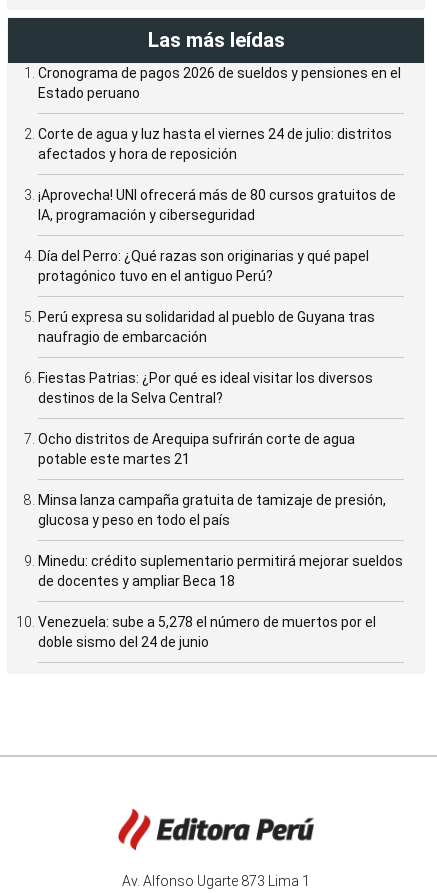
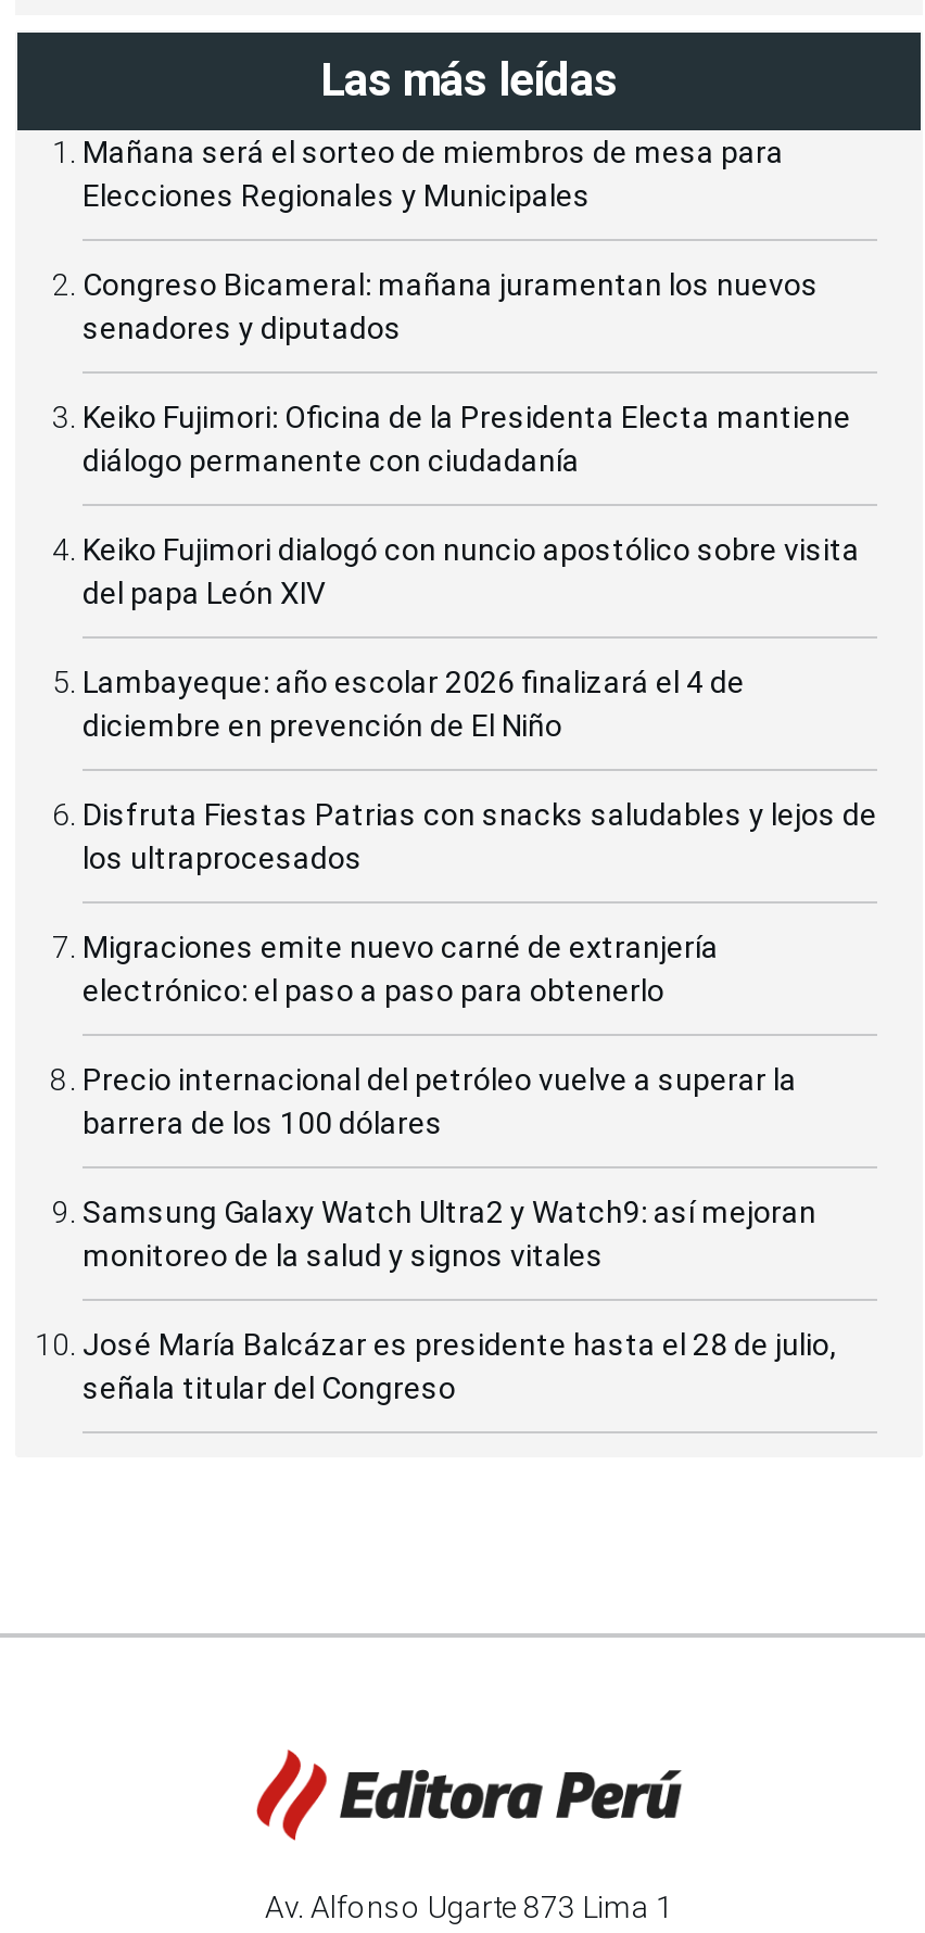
[38,65,401,101] Cronograma de pagos 2026 de sueldos y pensiones en el | Estado peruano -> [83,136,784,214] Mañana será el sorteo de miembros de mesa para | Elecciones Regionales y Municipales
[38,126,392,162] Corte de agua y luz hasta el viernes 24 de julio: distritos | afectados y hora de reposición -> [83,268,819,346] Congreso Bicameral: mañana juramentan los nuevos | senadores y diputados
[38,187,396,223] ¡Aprovecha! UNI ofrecerá más de 80 cursos gratuitos de | IA, programación y ciberseguridad -> [83,401,851,479] Keiko Fujimori: Oficina de la Presidenta Electa mantiene | diálogo permanente con ciudadanía
[38,248,369,284] Día del Perro: ¿Qué razas son originarias y qué papel | protagónico tuvo en el antiguo Perú? -> [83,533,860,611] Keiko Fujimori dialogó con nuncio apostólico sobre visita | del papa León XIV
[38,309,375,345] Perú expresa su solidaridad al pueblo de Guyana tras | naufragio de embarcación -> [83,665,745,744] Lambayeque: año escolar 2026 finalizará el 4 de | diciembre en prevención de El Niño
[38,370,373,406] Fiestas Patrias: ¿Por qué es ideal visitar los diversos | destinos de la Selva Central? -> [83,798,877,876] Disfruta Fiestas Patrias con snacks saludables y lejos de | los ultraprocesados
[38,431,355,467] Ocho distritos de Arequipa sufrirán corte de agua | potable este martes 21 -> [83,930,719,1009] Migraciones emite nuevo carné de extranjería | electrónico: el paso a paso para obtenerlo
[38,492,386,528] Minsa lanza campaña gratuita de tamizaje de presión, | glucosa y peso en todo el país -> [83,1063,797,1141] Precio internacional del petróleo vuelve a superar la | barrera de los 100 dólares
[38,553,403,589] Minedu: crédito suplementario permitirá mejorar sueldos | de docentes y ampliar Beca 18 -> [83,1195,816,1274] Samsung Galaxy Watch Ultra2 y Watch9: así mejoran | monitoreo de la salud y signos vitales
[38,614,376,650] Venezuela: sube a 5,278 el número de muertos por el | doble sismo del 24 de junio -> [83,1328,836,1406] José María Balcázar es presidente hasta el 28 de julio, | señala titular del Congreso

